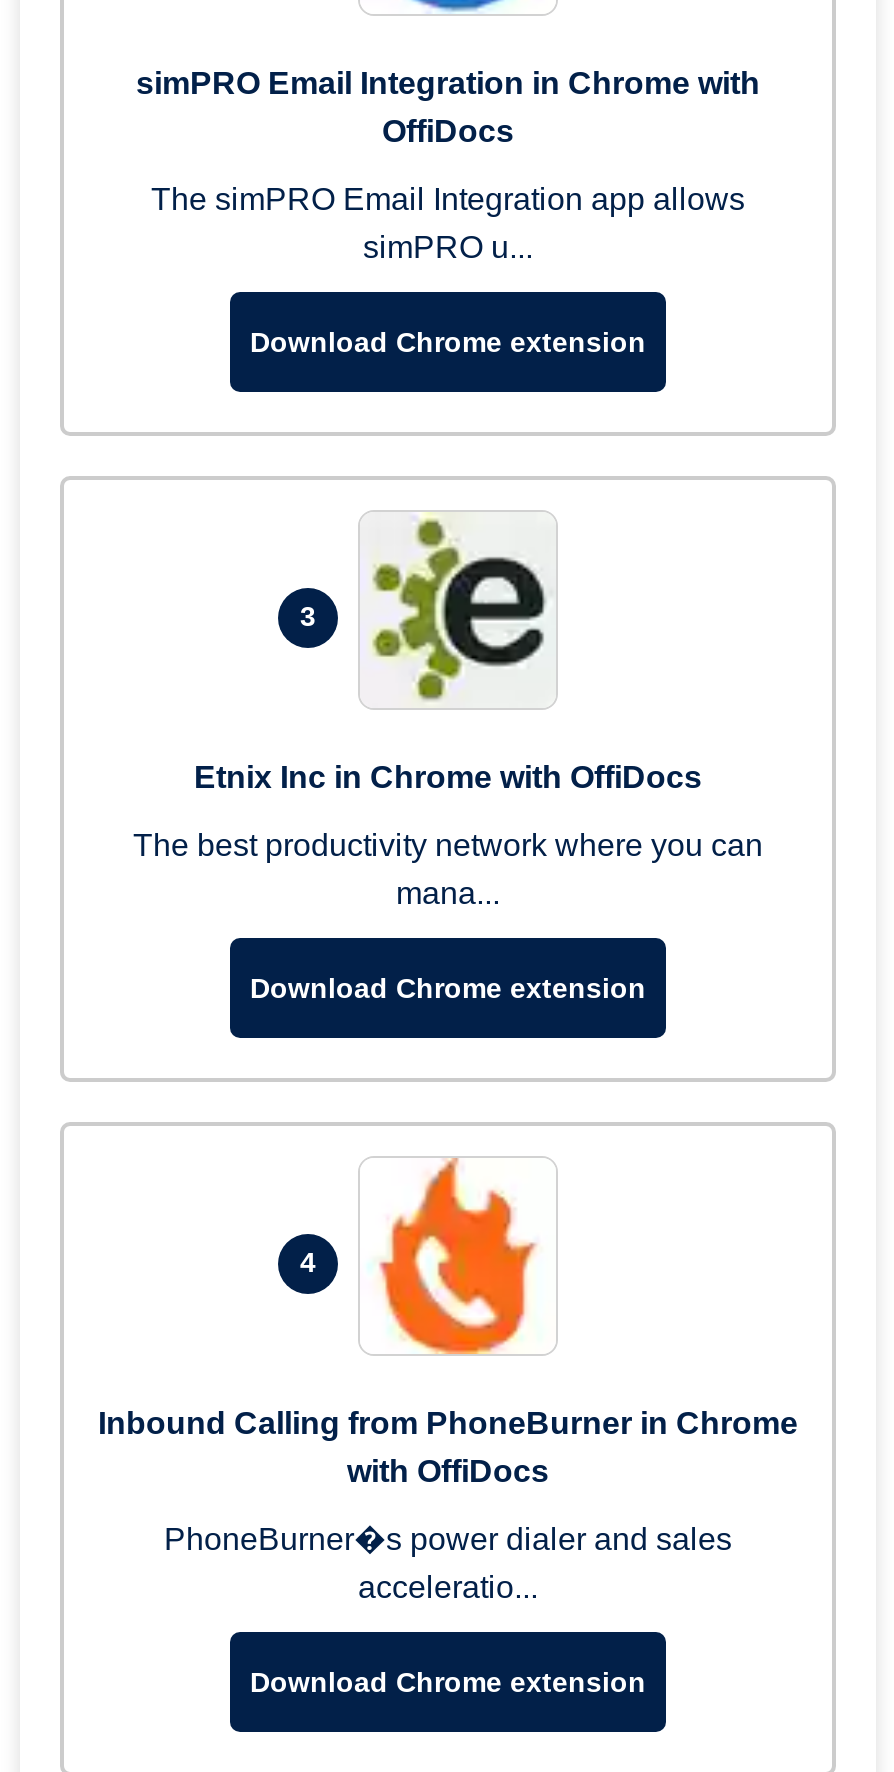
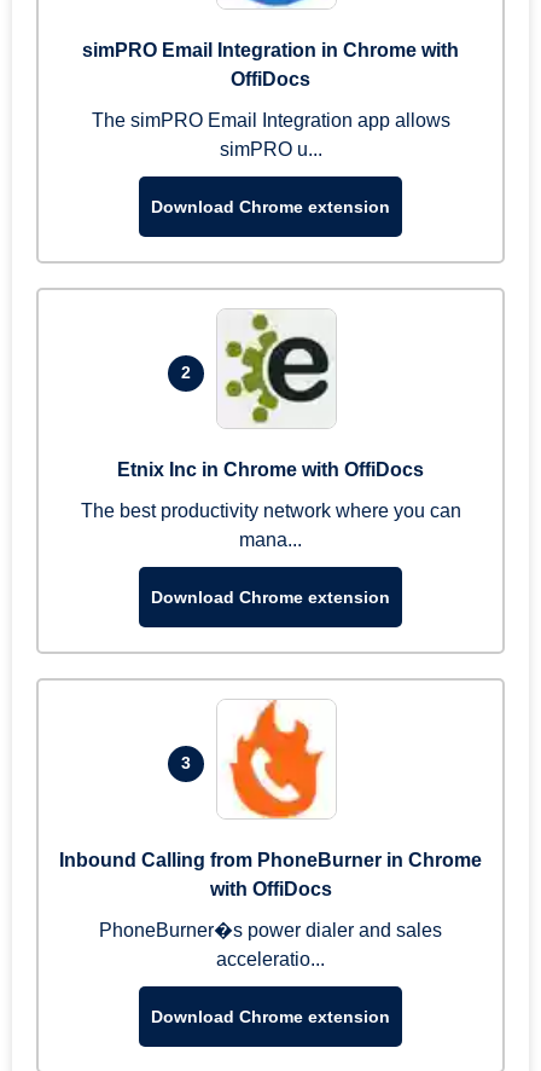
[300,600,316,632] 3 -> [181,363,191,382] 2
[300,1246,316,1278] 4 -> [181,753,191,772] 3

